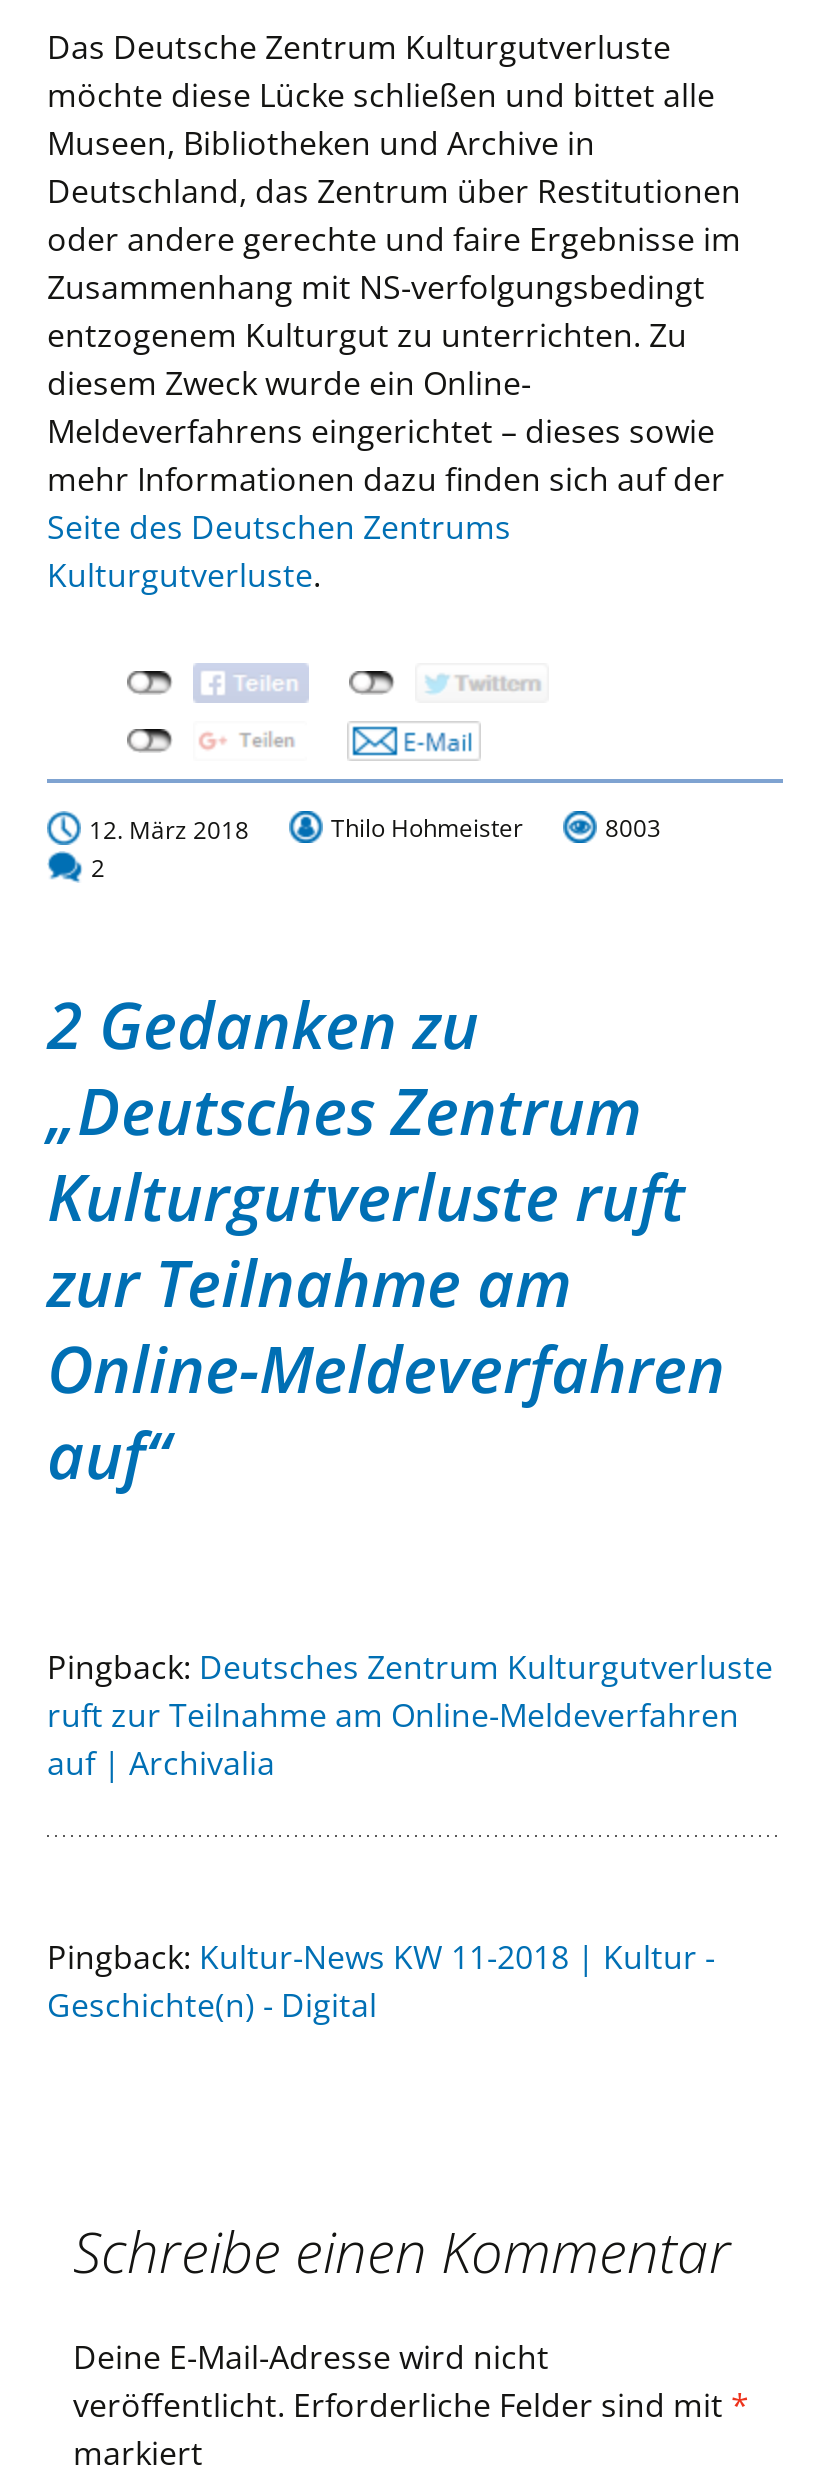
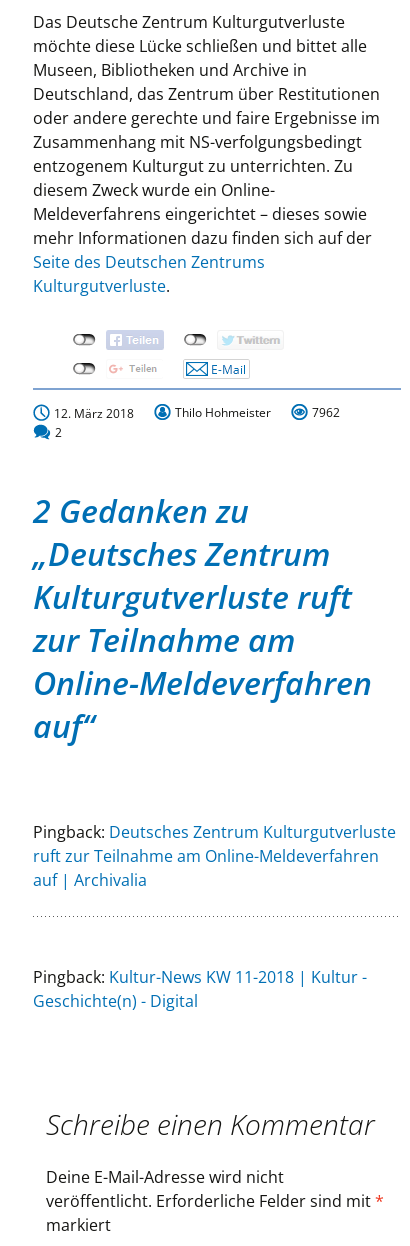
[605,811,661,845] 8003 -> [312,404,340,421] 7962

